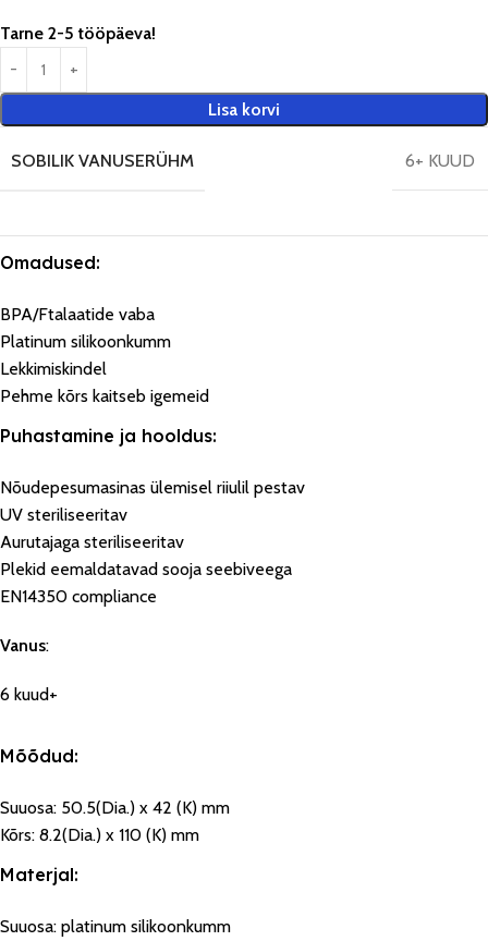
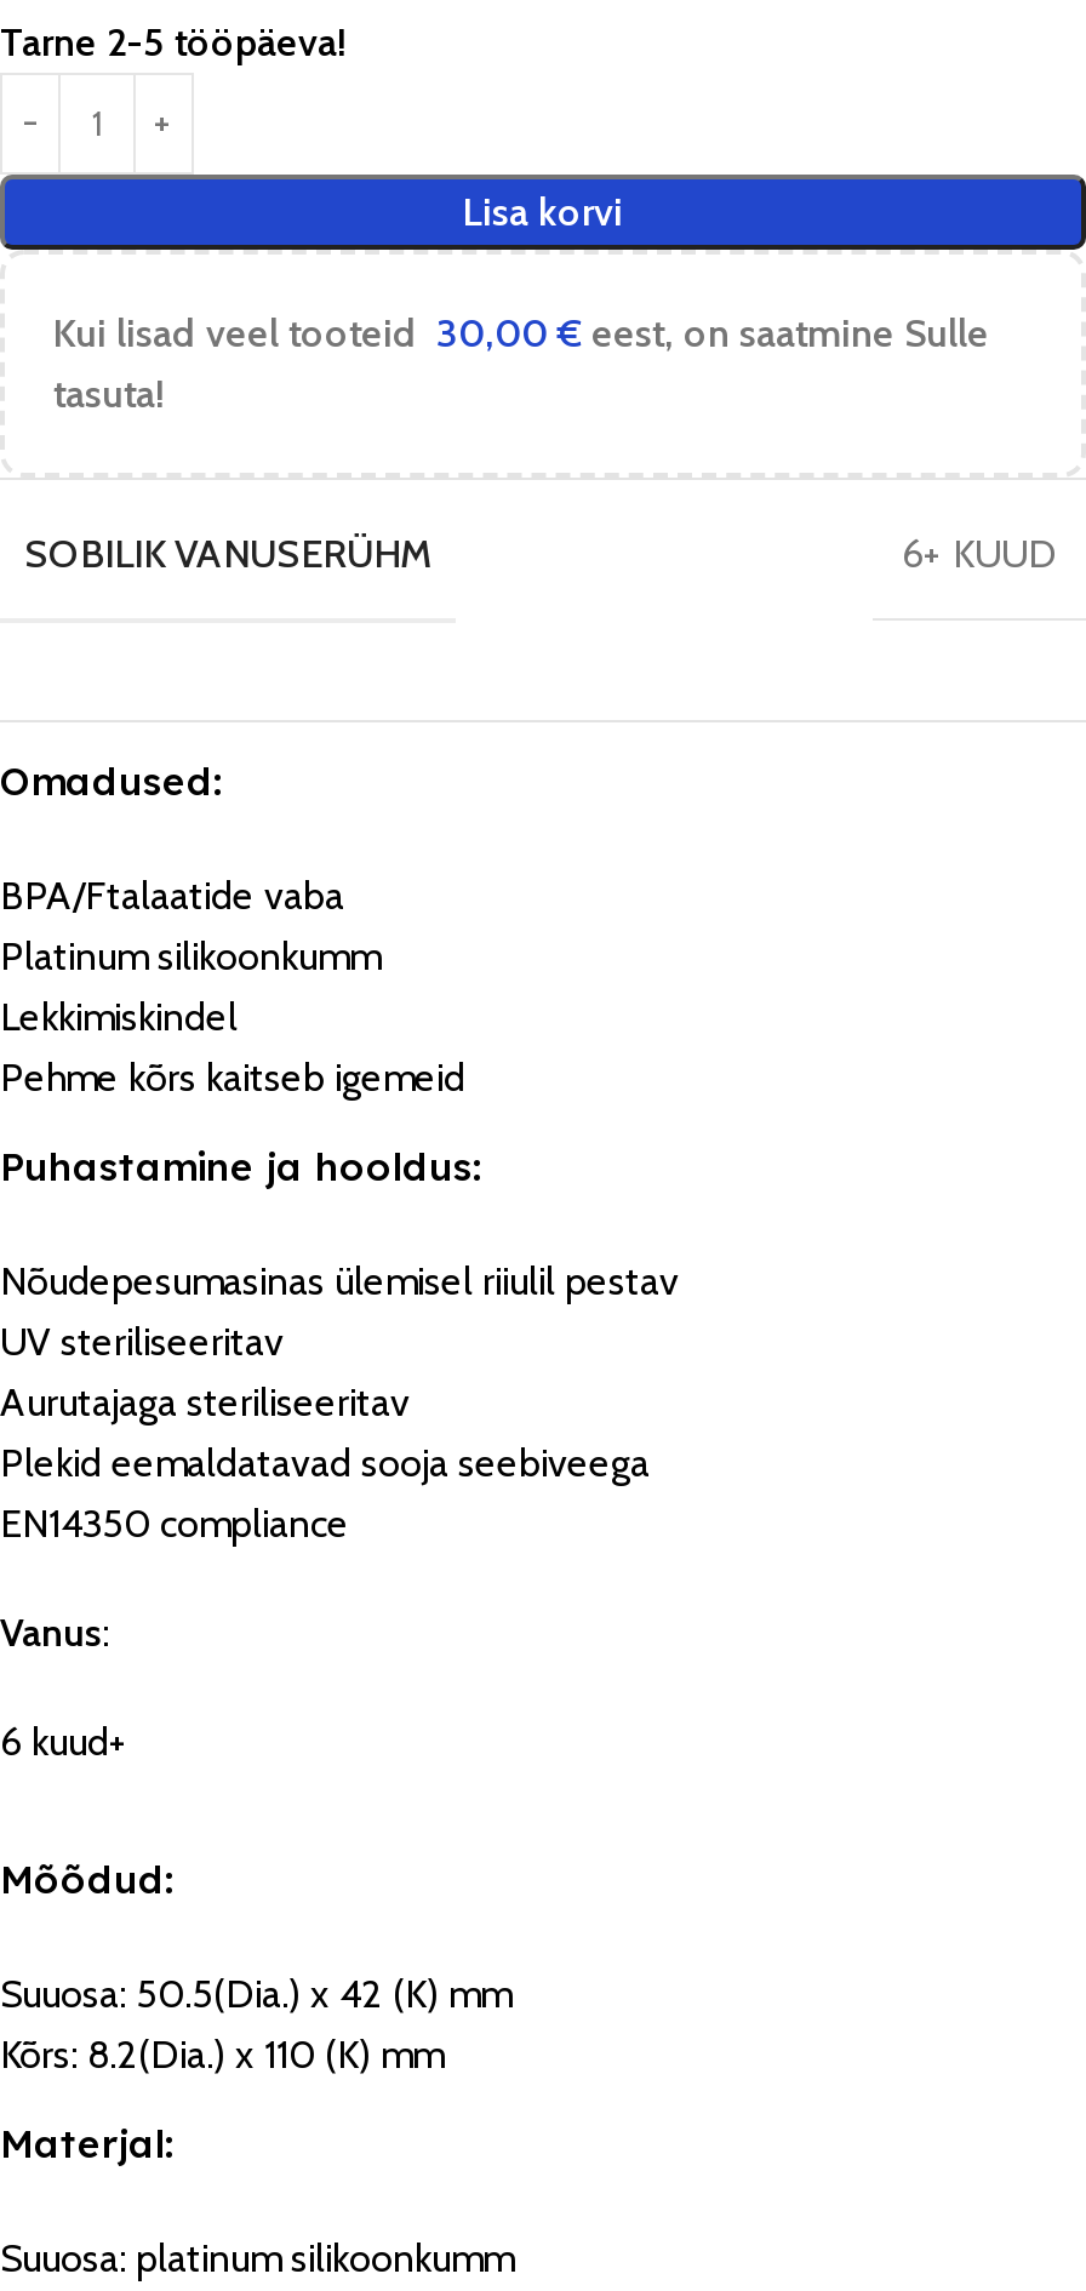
none -> [53,310,989,416] Kui lisad veel tooteid 30,00 €eest, on saatmine Sulle | tasuta!

